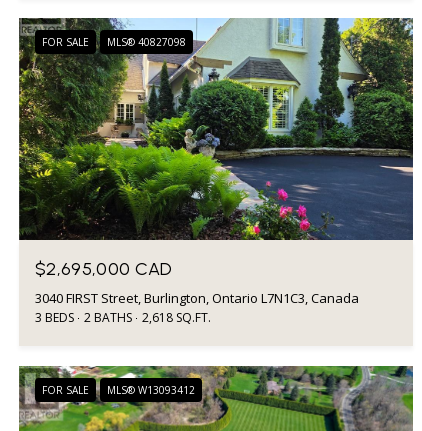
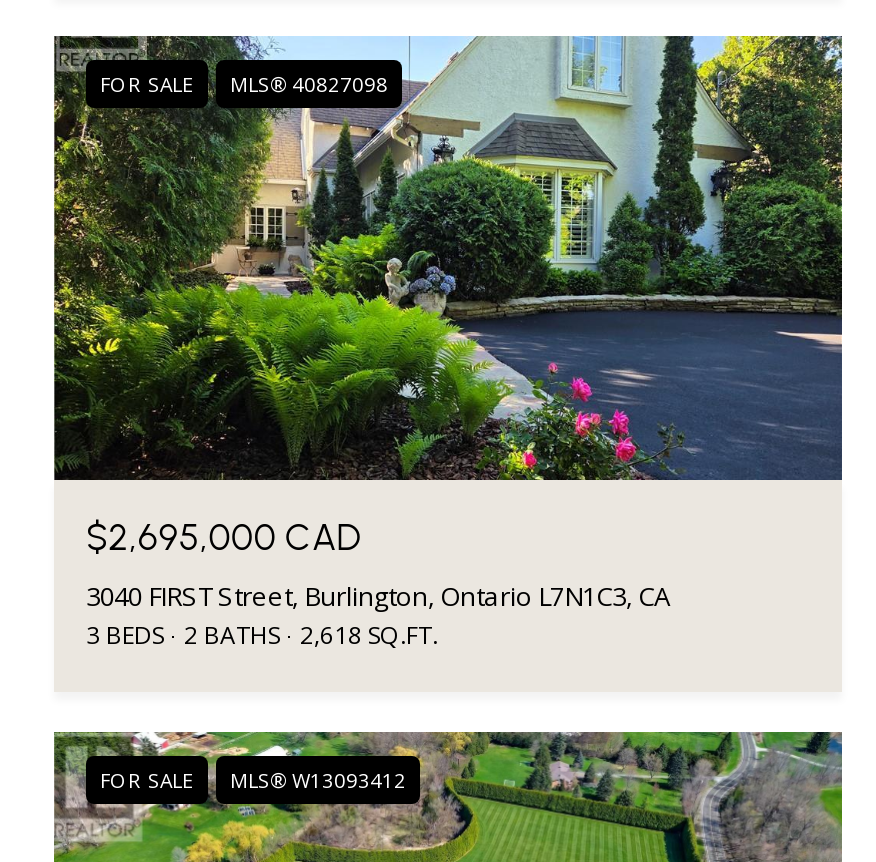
[35,289,359,307] 3040 FIRST Street, Burlington, Ontario L7N1C3, Canada -> [86,578,670,614] 3040 FIRST Street, Burlington, Ontario L7N1C3, CA

